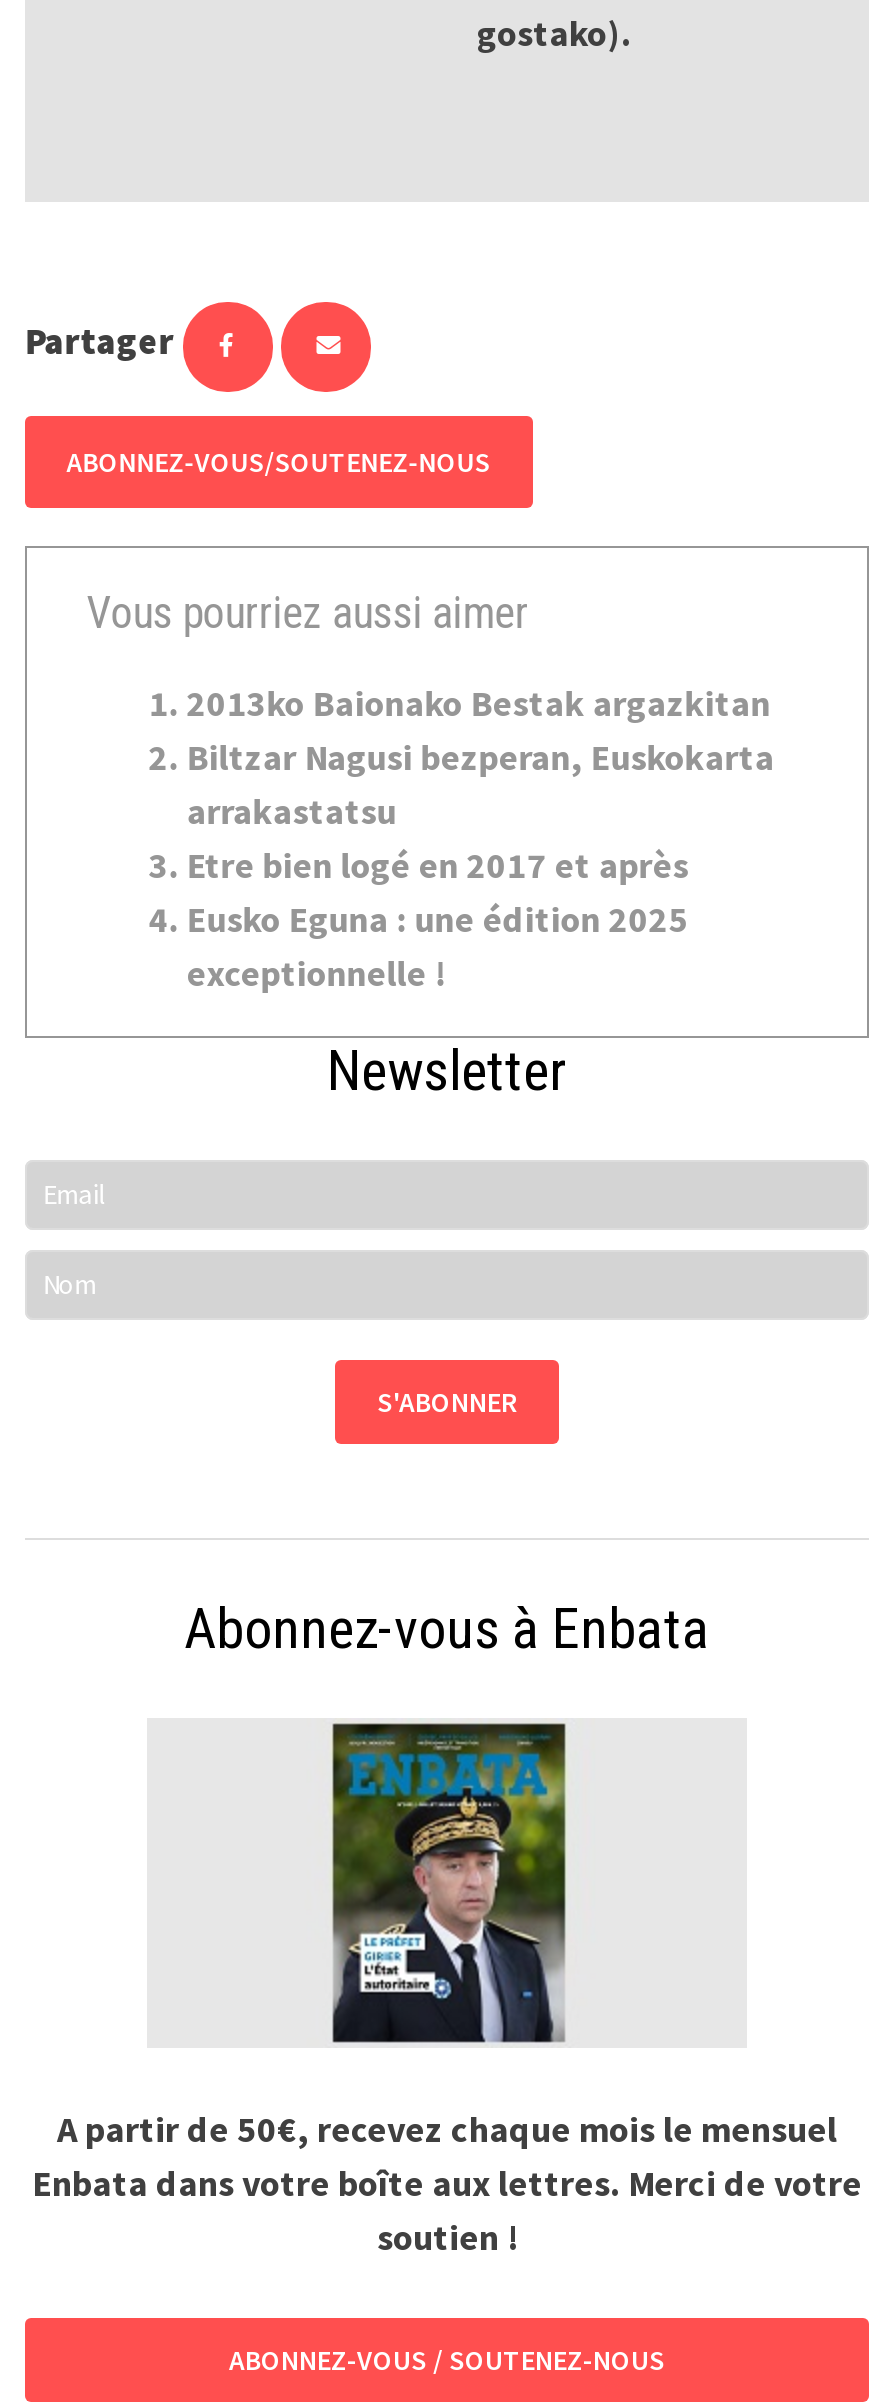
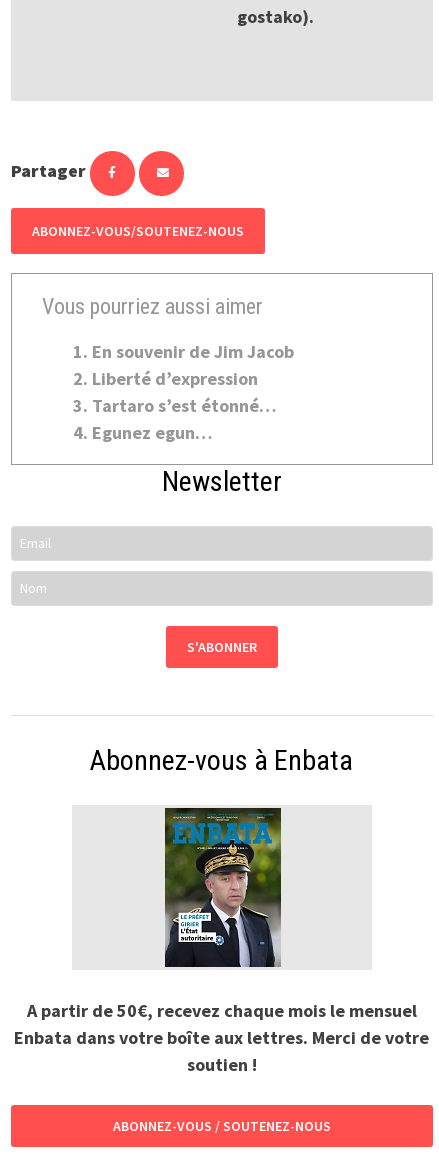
[187,680,775,996] 2013ko Baionako Bestak argazkitan | Biltzar Nagusi bezperan, Euskokarta | arrakastatsu | Etre bien logé en 2017 et après | Eusko Eguna : une édition 2025 | exceptionnelle ! -> [92,340,294,444] En souvenir de Jim Jacob | Liberté d’expression | Tartaro s’est étonné… | Egunez egun…

